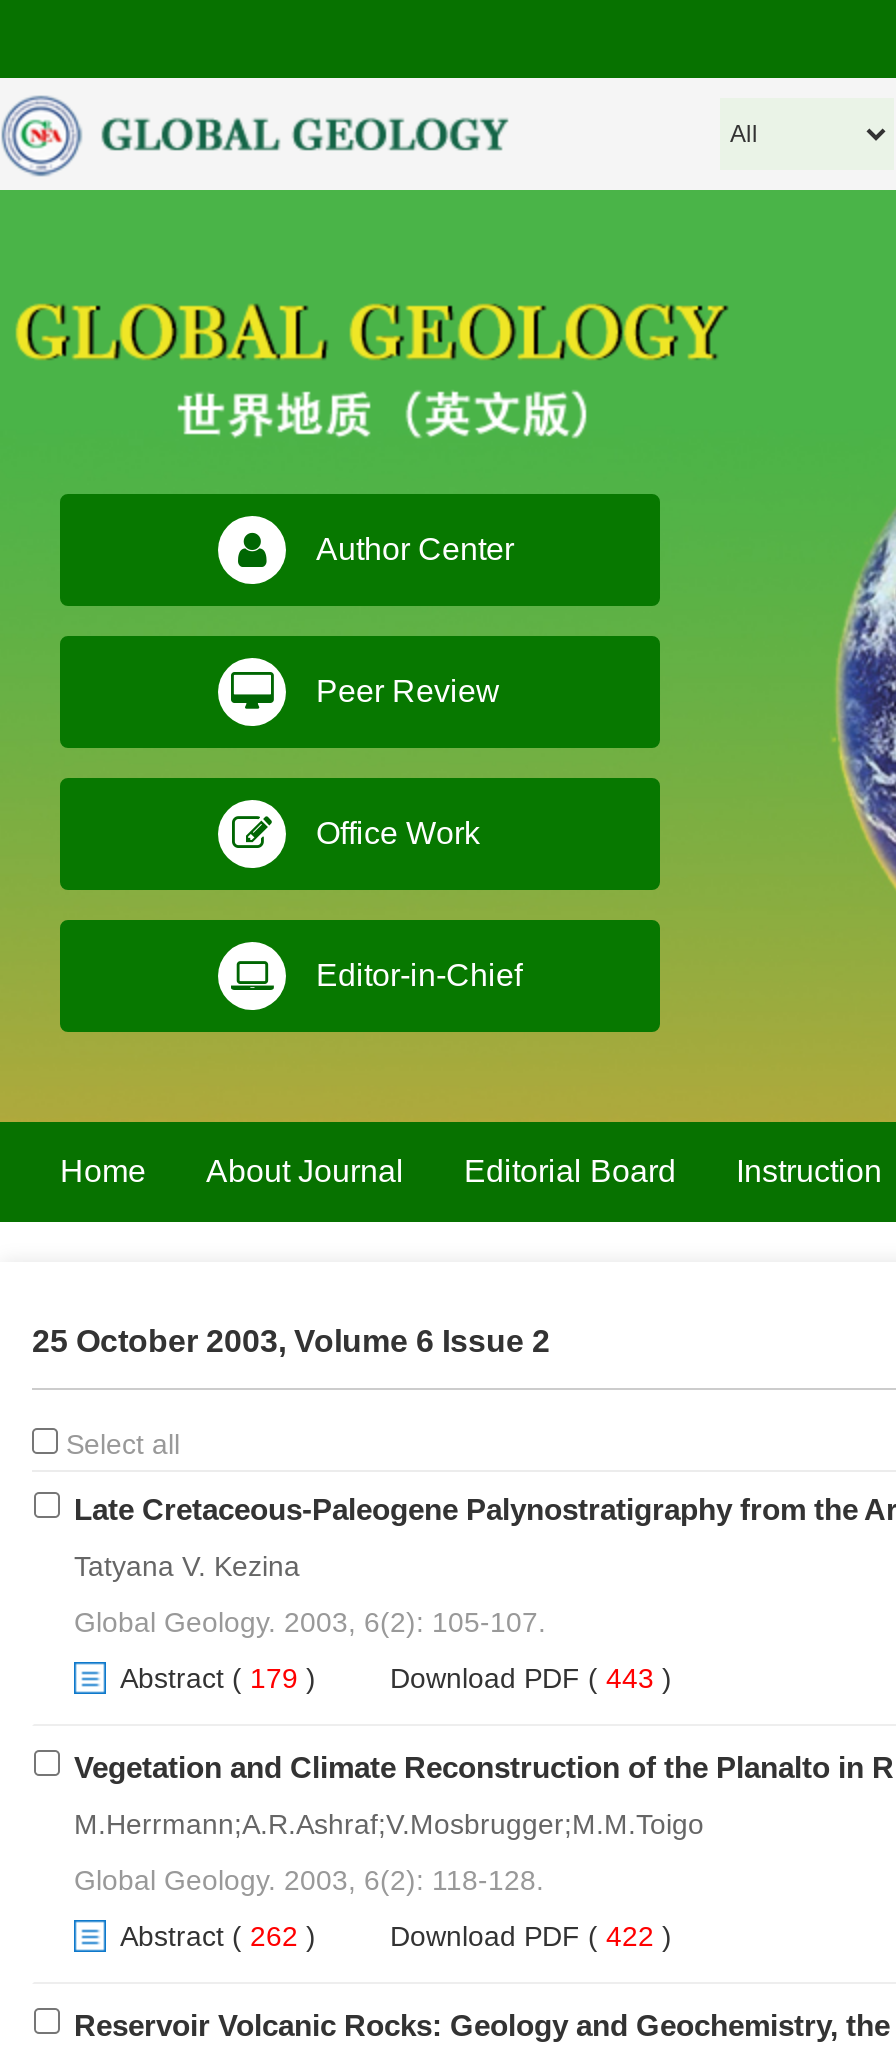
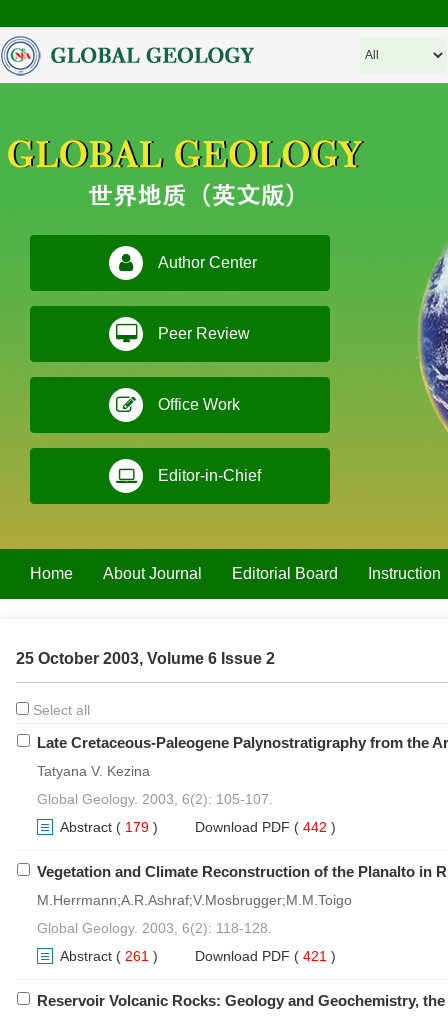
[390,1662,672,1694] Download PDF ( 443) -> [195,819,336,835] Download PDF ( 442)
[120,1920,324,1952] Abstract ( 262) -> [60,948,162,964] Abstract ( 261)
[390,1920,672,1952] Download PDF ( 422) -> [195,948,336,964] Download PDF ( 421)

